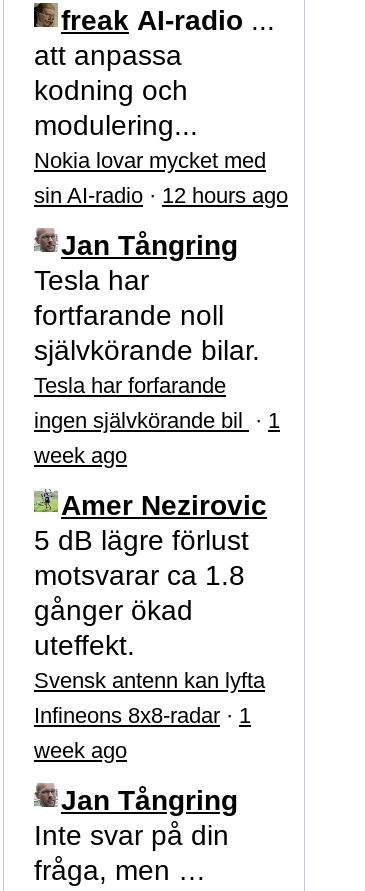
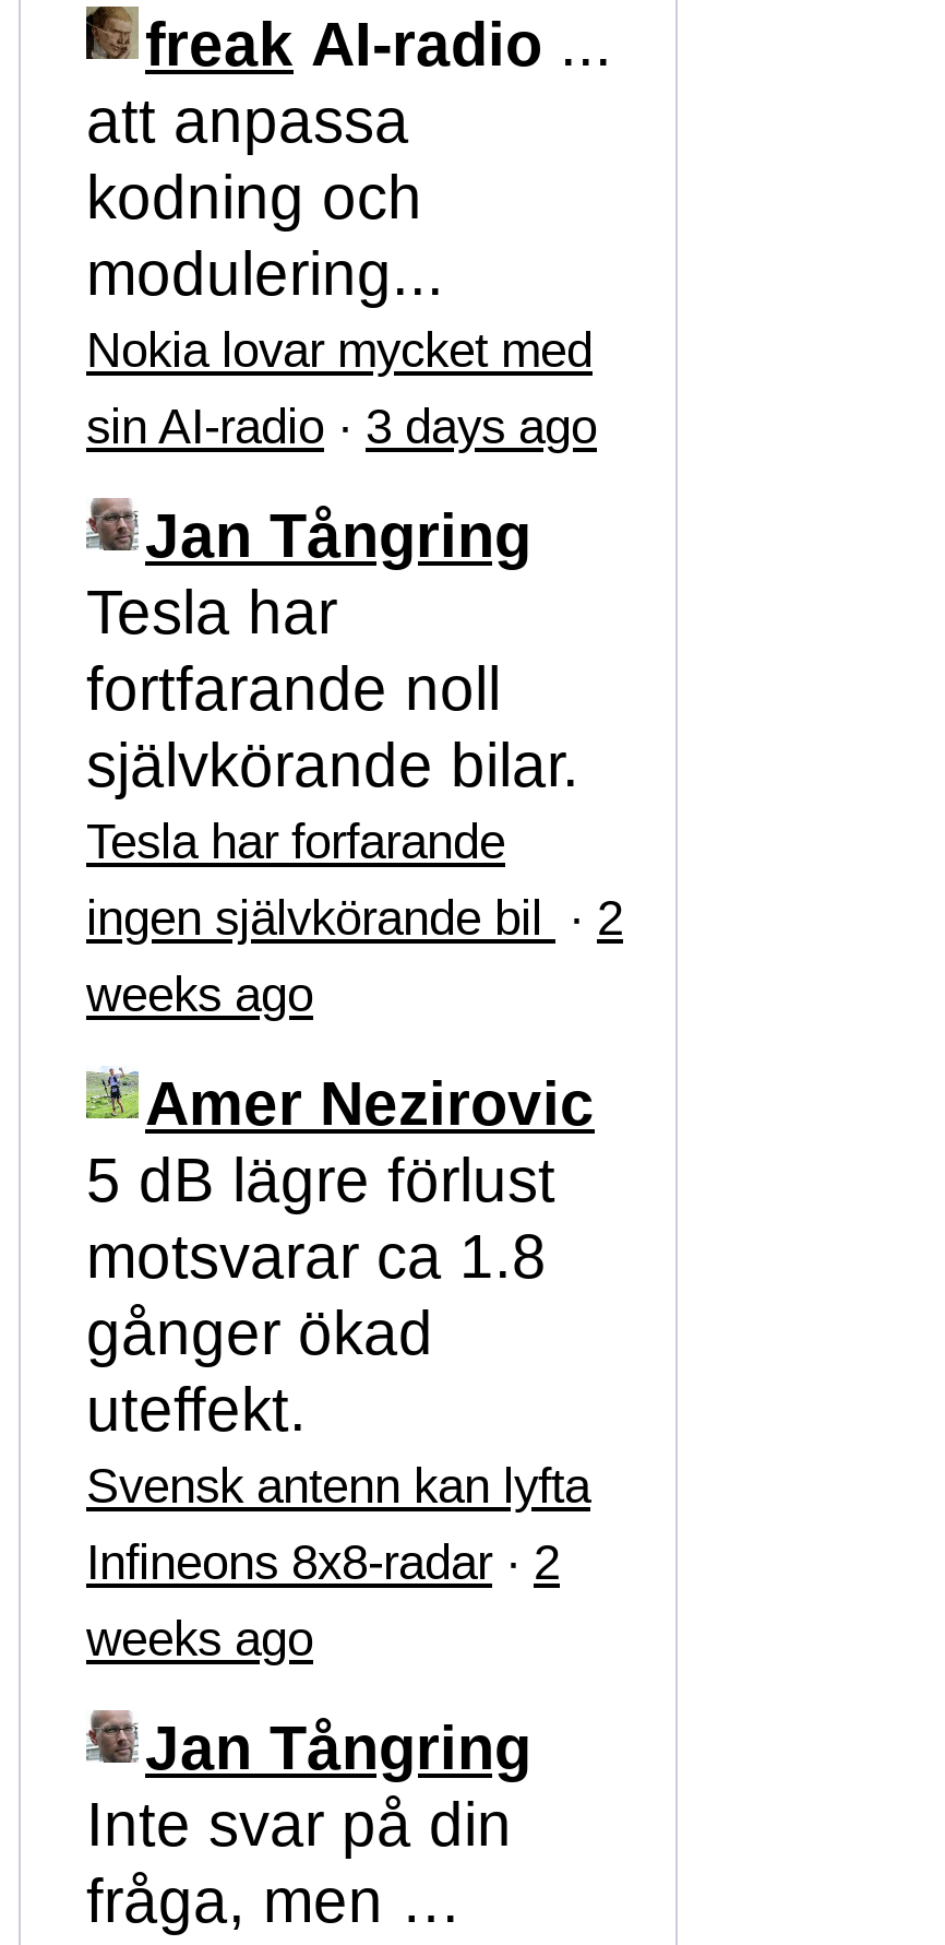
[34,183,288,208] sin AI-radio · 12 hours ago -> [86,399,597,454] sin AI-radio · 3 days ago
[34,408,280,433] ingen självkörande bil · 1 -> [86,890,623,945] ingen självkörande bil · 2
[34,443,127,468] week ago -> [86,967,313,1022] weeks ago
[34,703,251,728] Infineons 8x8-radar · 1 -> [86,1535,560,1589] Infineons 8x8-radar · 2
[34,738,127,763] week ago -> [86,1611,313,1666] weeks ago

